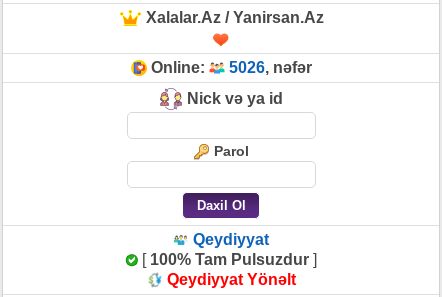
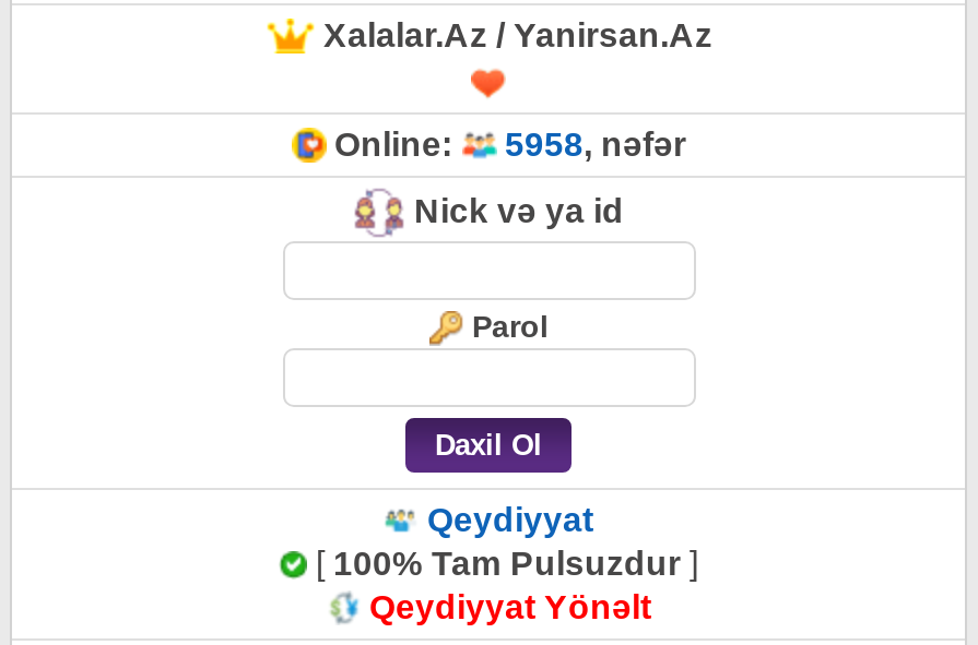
[150,59,311,76] Online: 5026, nəfər -> [334,125,686,162] Online: 5958, nəfər

